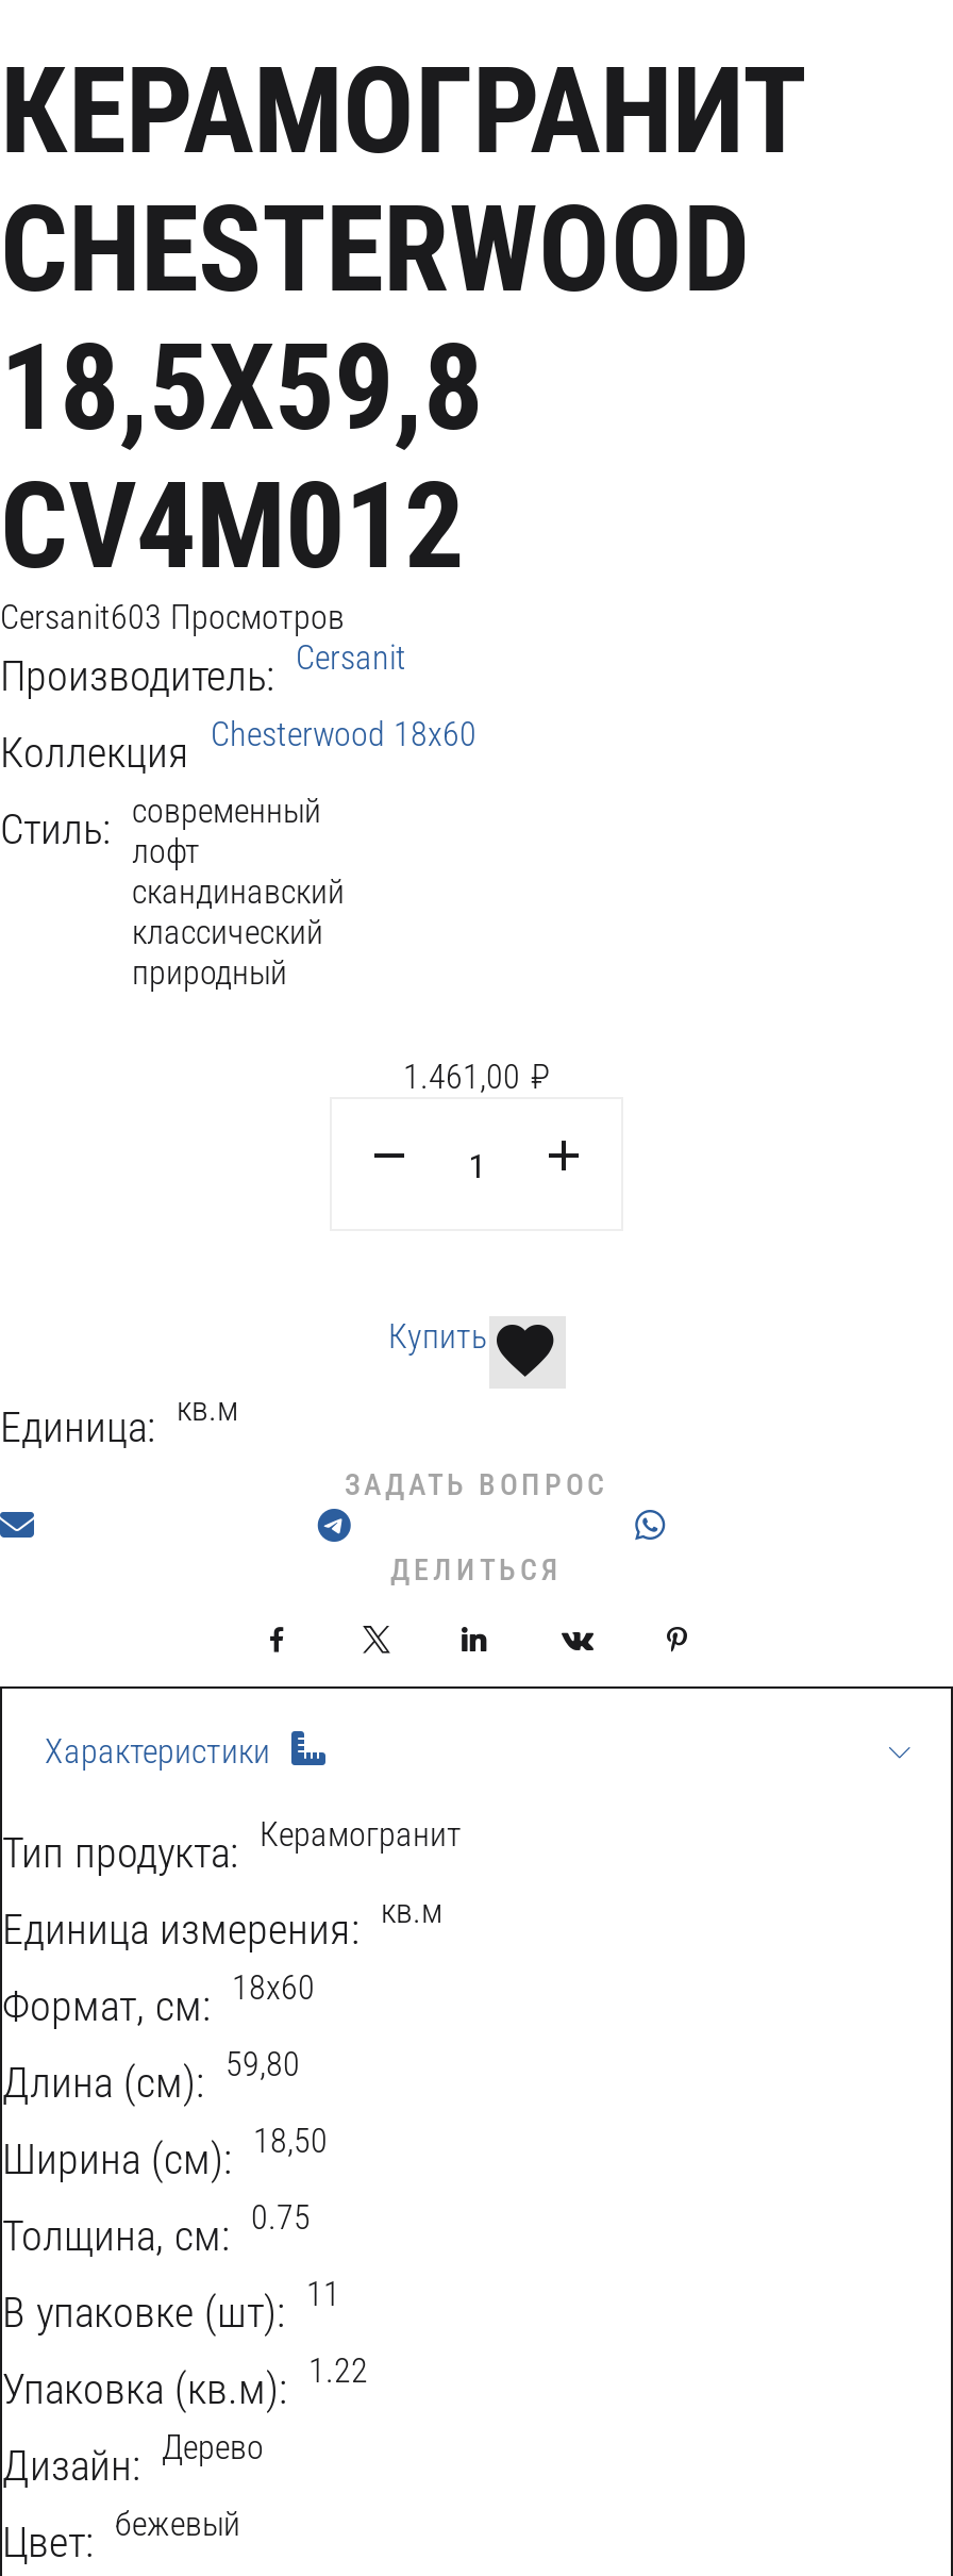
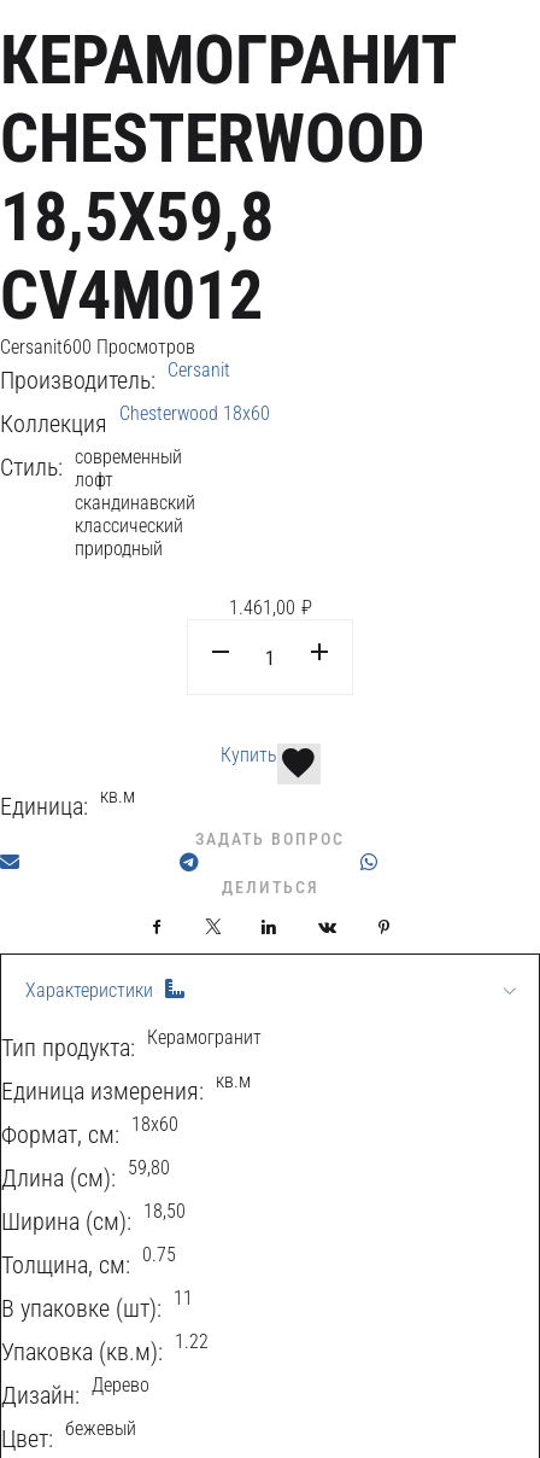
[0,598,345,638] Cersanit603 Просмотров -> [0,336,195,359] Cersanit600 Просмотров

